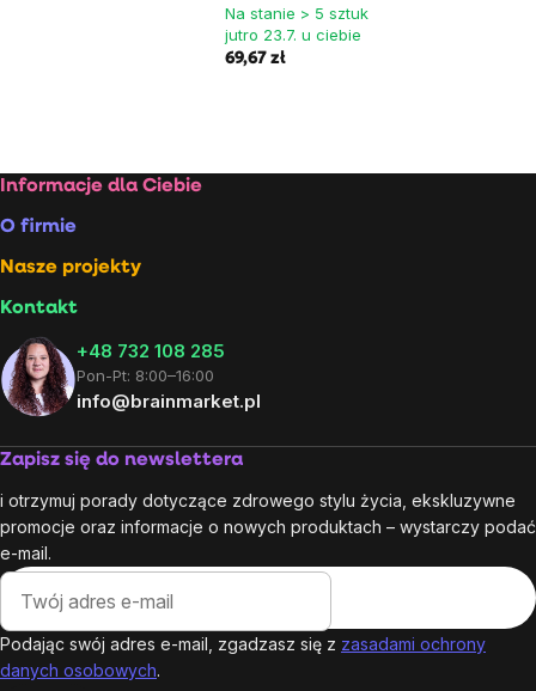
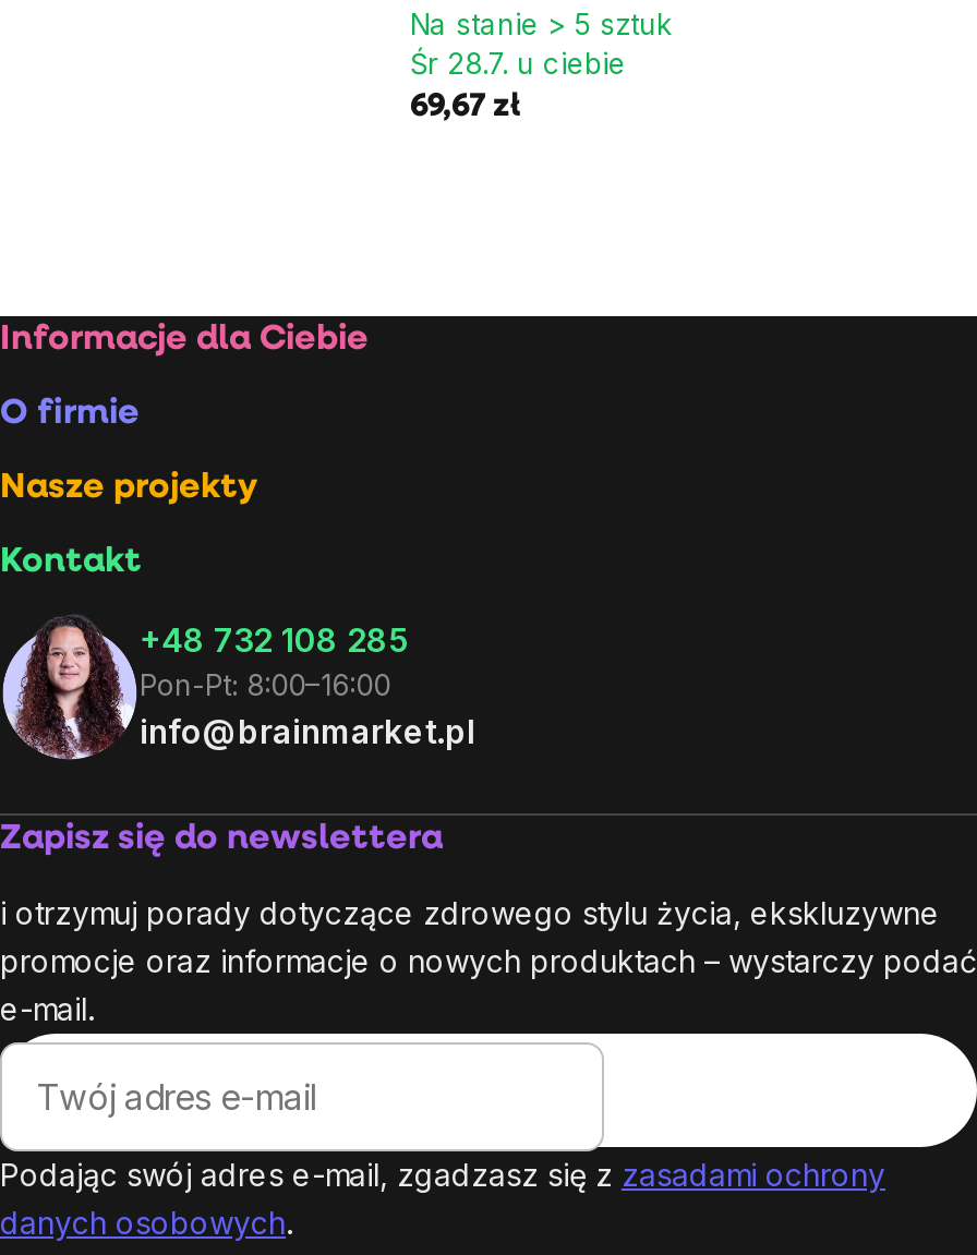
[225,25,361,44] jutro 23.7. u ciebie -> [410,45,626,80] Śr 28.7. u ciebie

